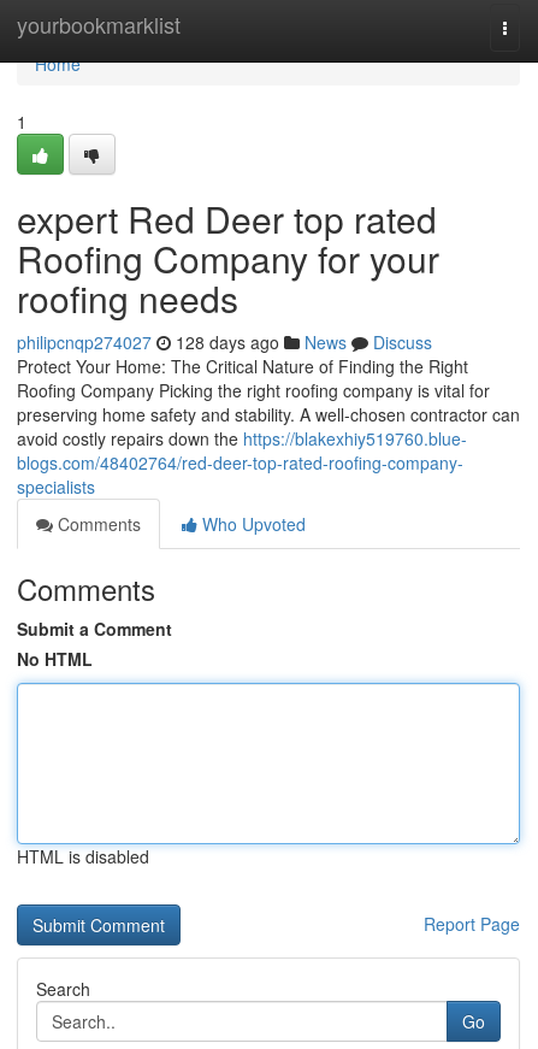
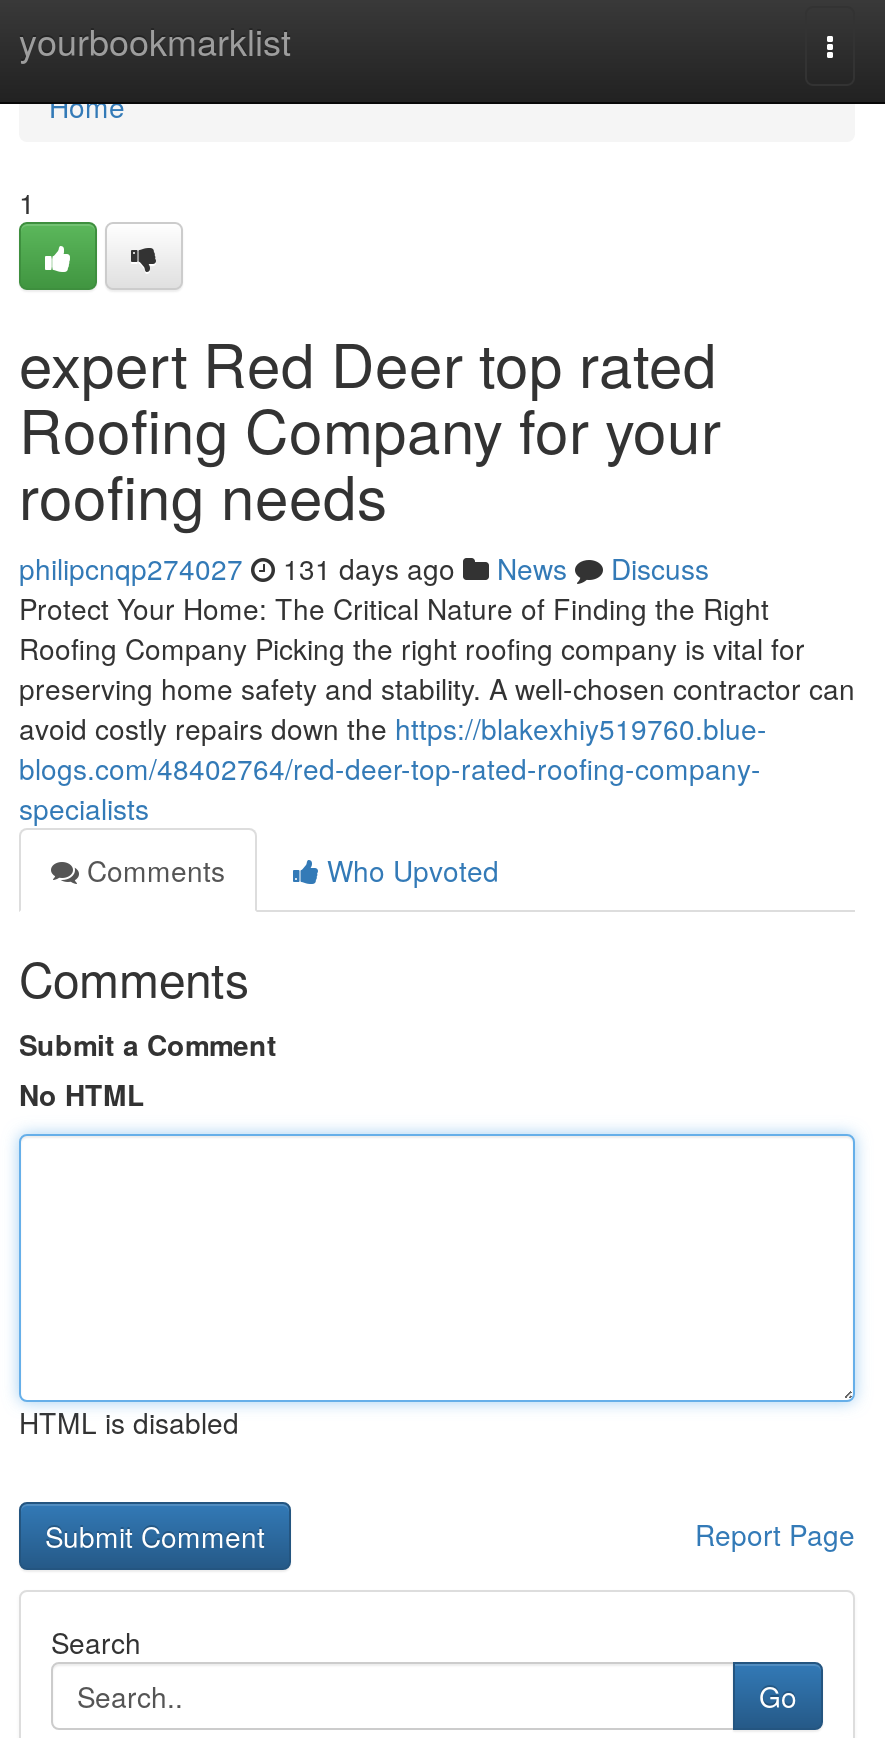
[17,330,432,354] philipcnqp274027 128 days ago News Discuss -> [19,548,709,588] philipcnqp274027 131 days ago News Discuss

